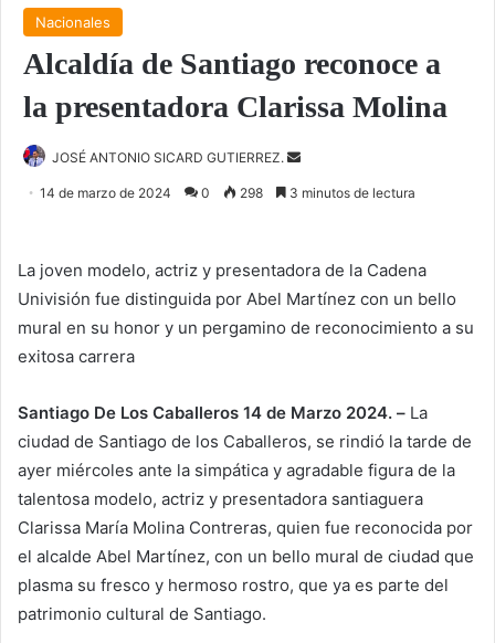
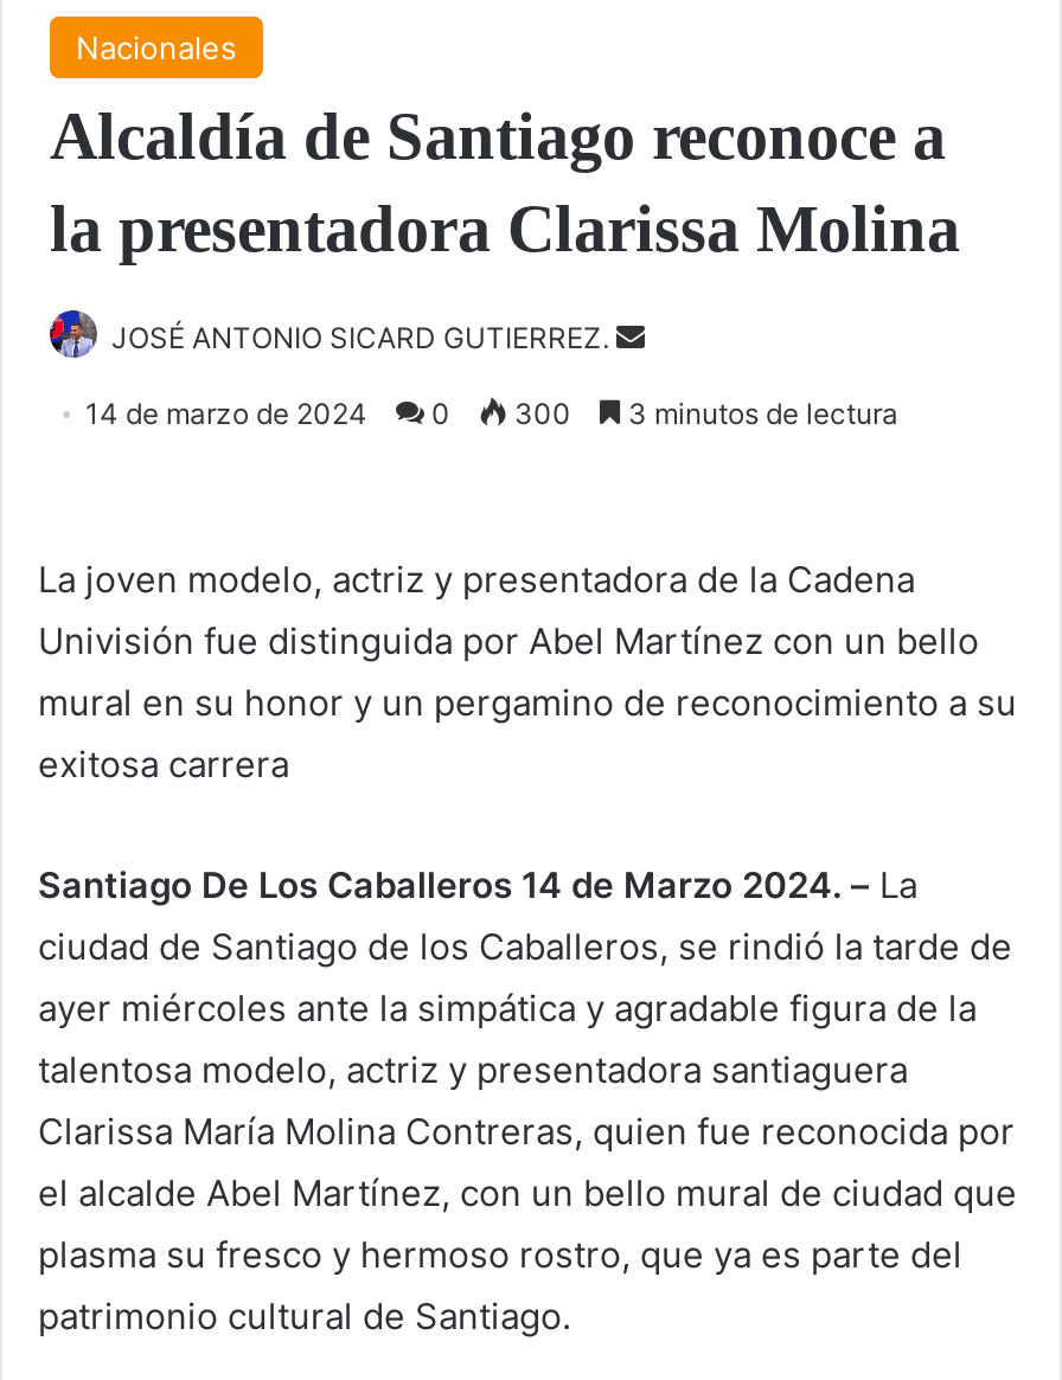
[40,184,415,201] 14 de marzo de 2024 0 298 3 minutos de lectura -> [85,395,898,431] 14 de marzo de 2024 0 300 3 minutos de lectura

